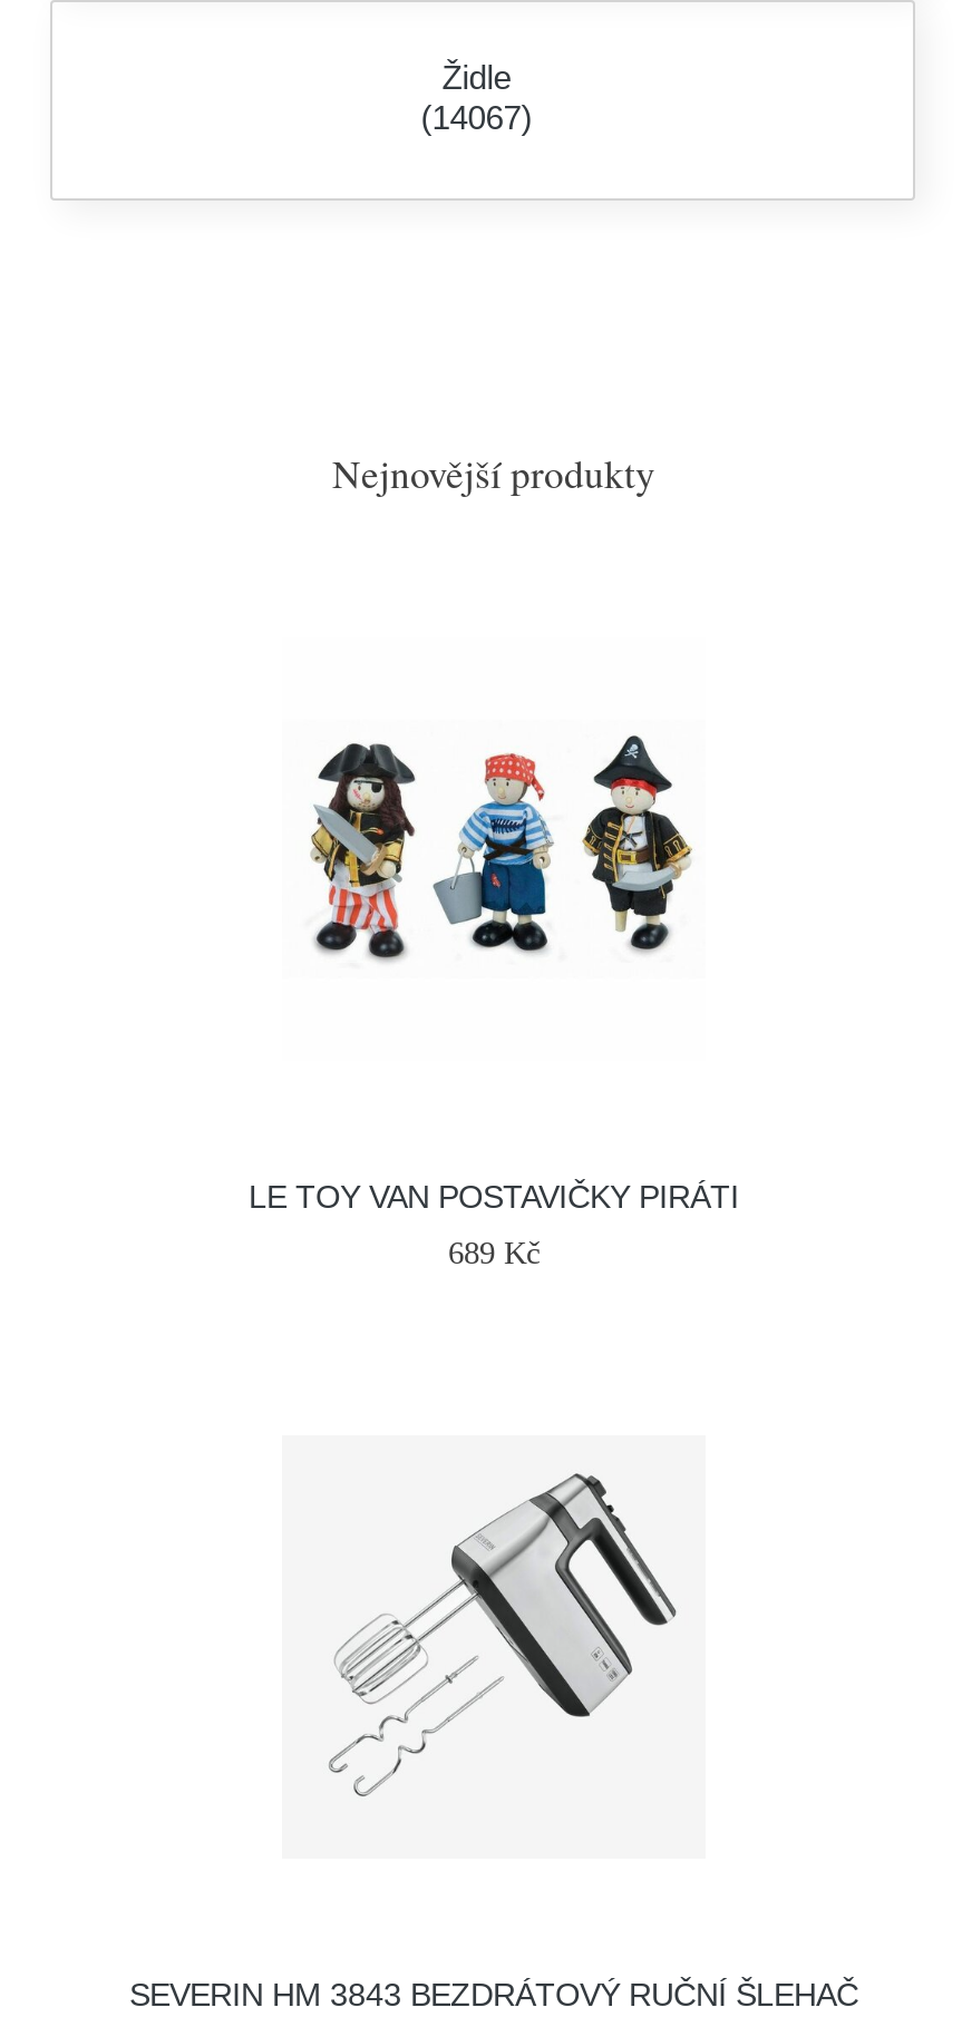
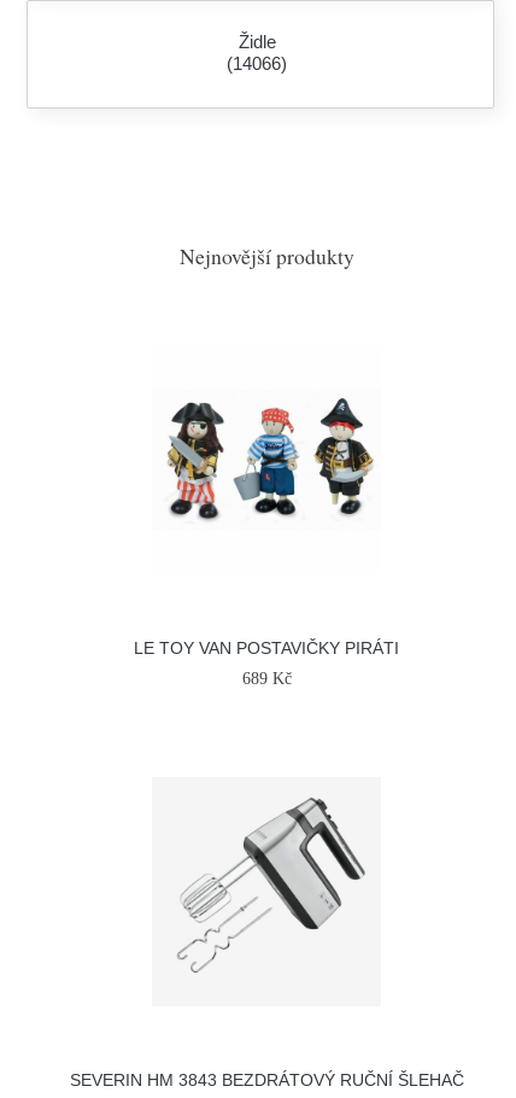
[421,98,532,136] (14067) -> [227,53,287,74] (14066)

